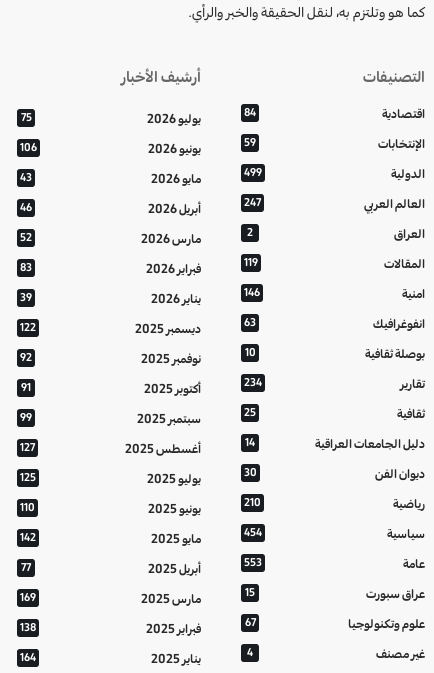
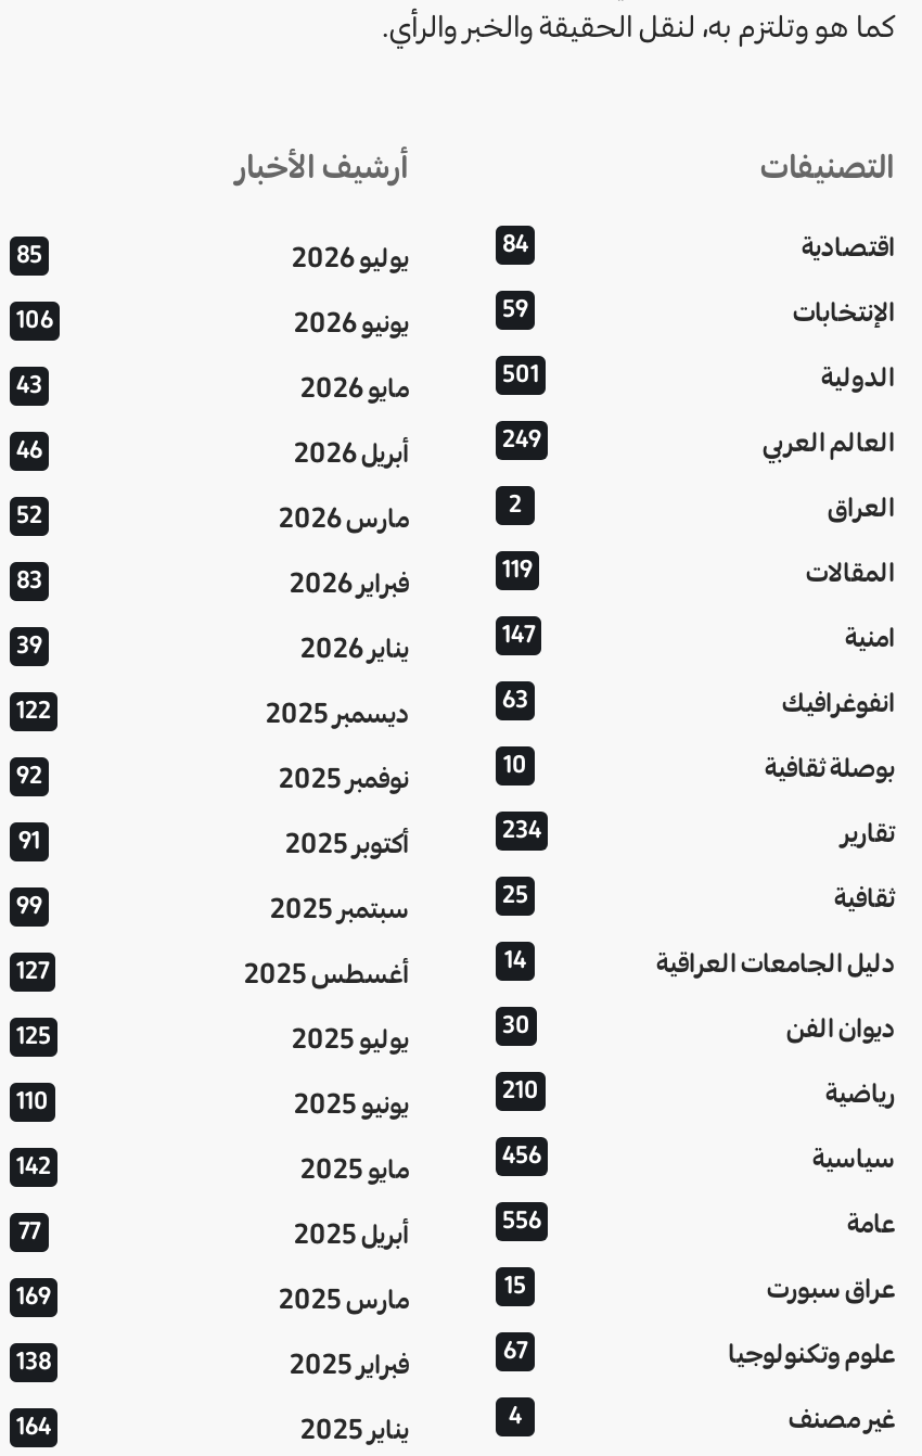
[20,111,31,124] 75 -> [16,241,42,270] 85
[244,166,262,179] 499 -> [502,361,539,389] 501
[244,196,261,209] 247 -> [502,426,541,454] 249
[244,286,260,299] 146 -> [502,621,535,649] 147
[244,526,262,539] 454 -> [502,1142,541,1170] 456
[244,556,262,569] 553 -> [502,1207,541,1235] 556

